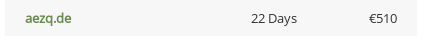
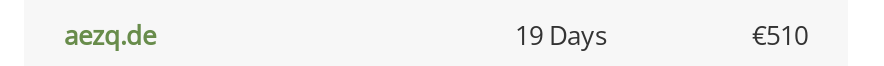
[250,9,296,27] 22 Days -> [515,17,607,53] 19 Days

